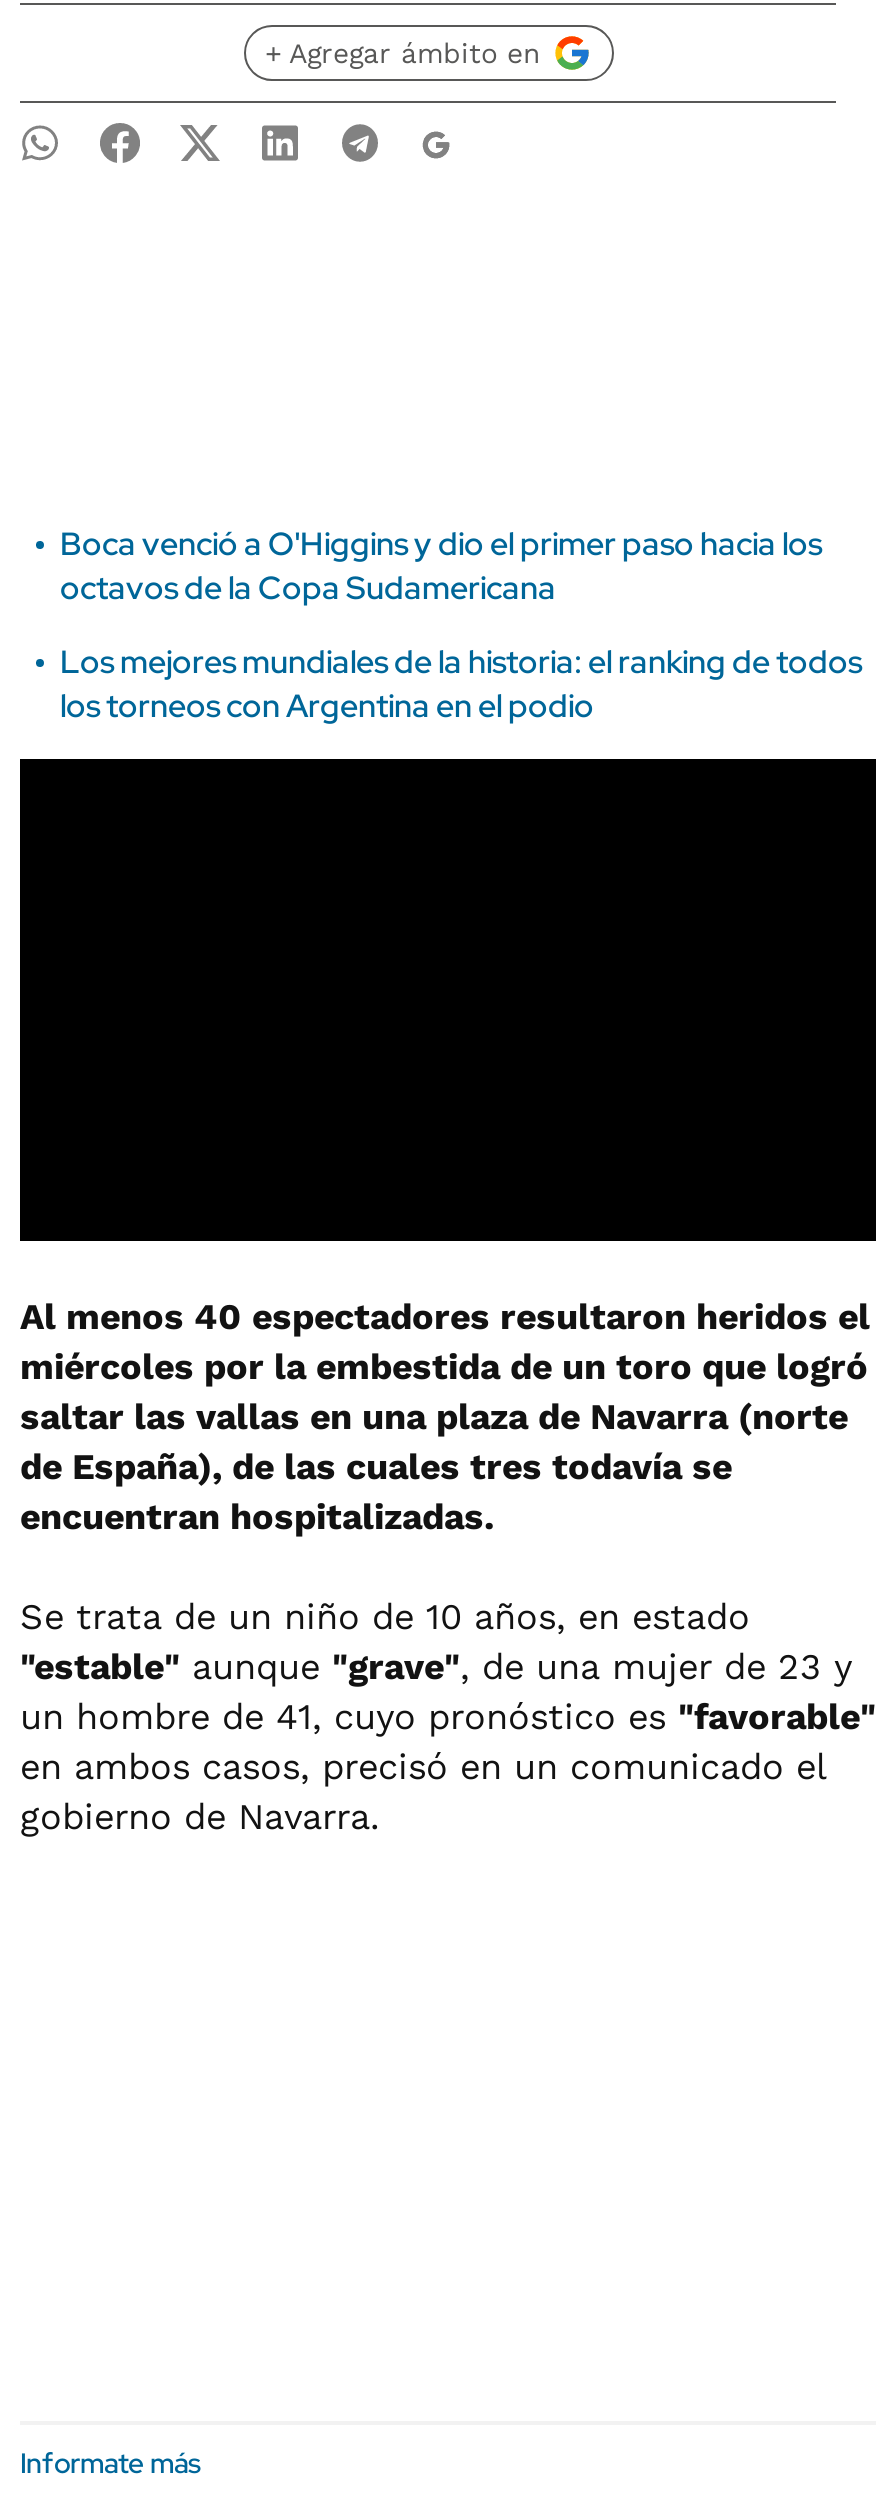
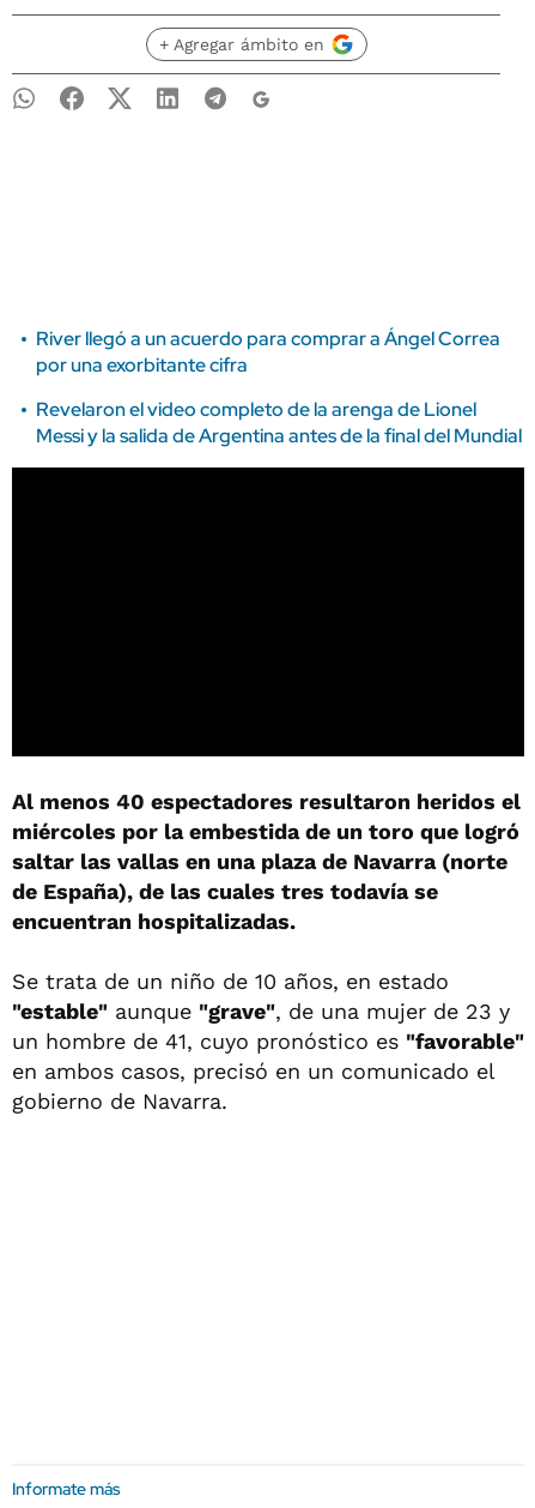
[60,523,822,609] Boca venció a O'Higgins y dio el primer paso hacia los | octavos de la Copa Sudamericana -> [36,326,500,378] River llegó a un acuerdo para comprar a Ángel Correa | por una exorbitante cifra
[60,641,862,727] Los mejores mundiales de la historia: el ranking de todos | los torneos con Argentina en el podio -> [36,397,522,448] Revelaron el video completo de la arenga de Lionel | Messi y la salida de Argentina antes de la final del Mundial

